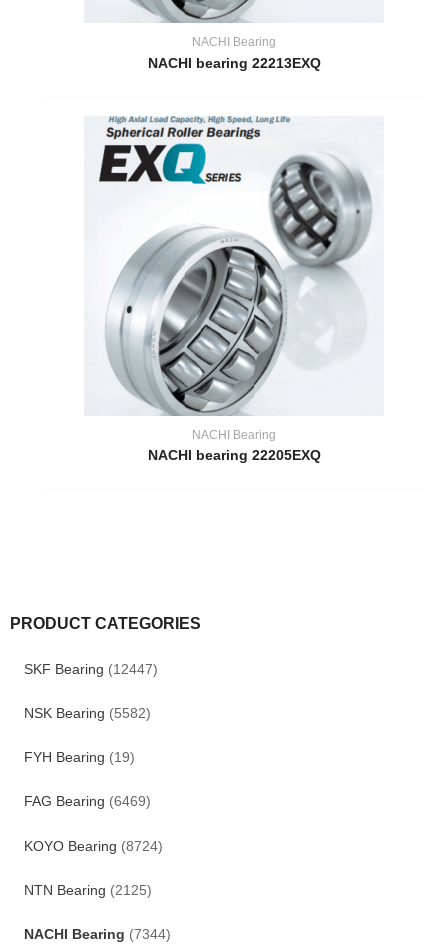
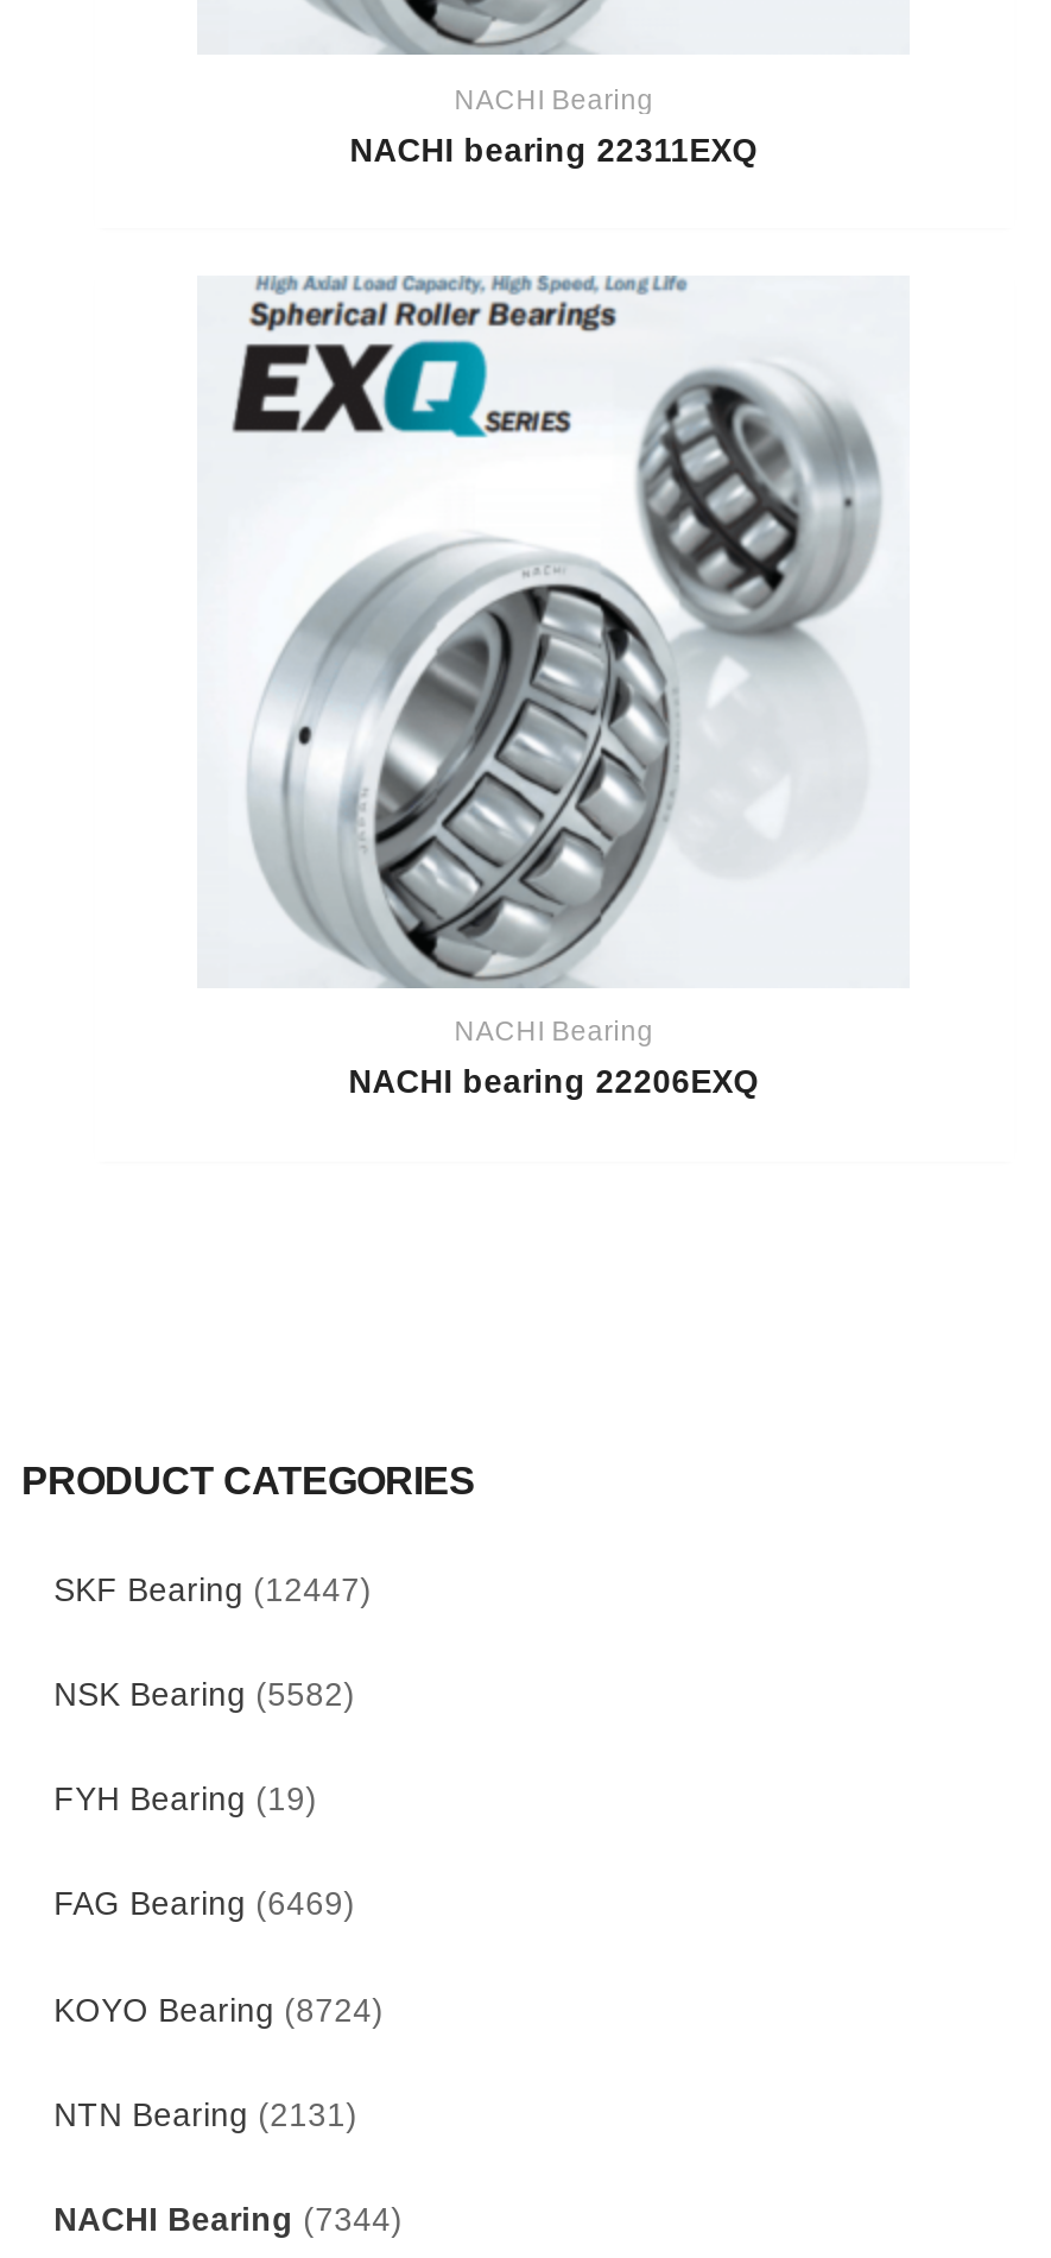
[148,56,321,71] NACHI bearing 22213EXQ -> [350,132,758,168] NACHI bearing 22311EXQ
[148,448,321,463] NACHI bearing 22205EXQ -> [349,1065,760,1101] NACHI bearing 22206EXQ
[24,883,152,898] NTN Bearing (2125) -> [54,2097,358,2133] NTN Bearing (2131)

